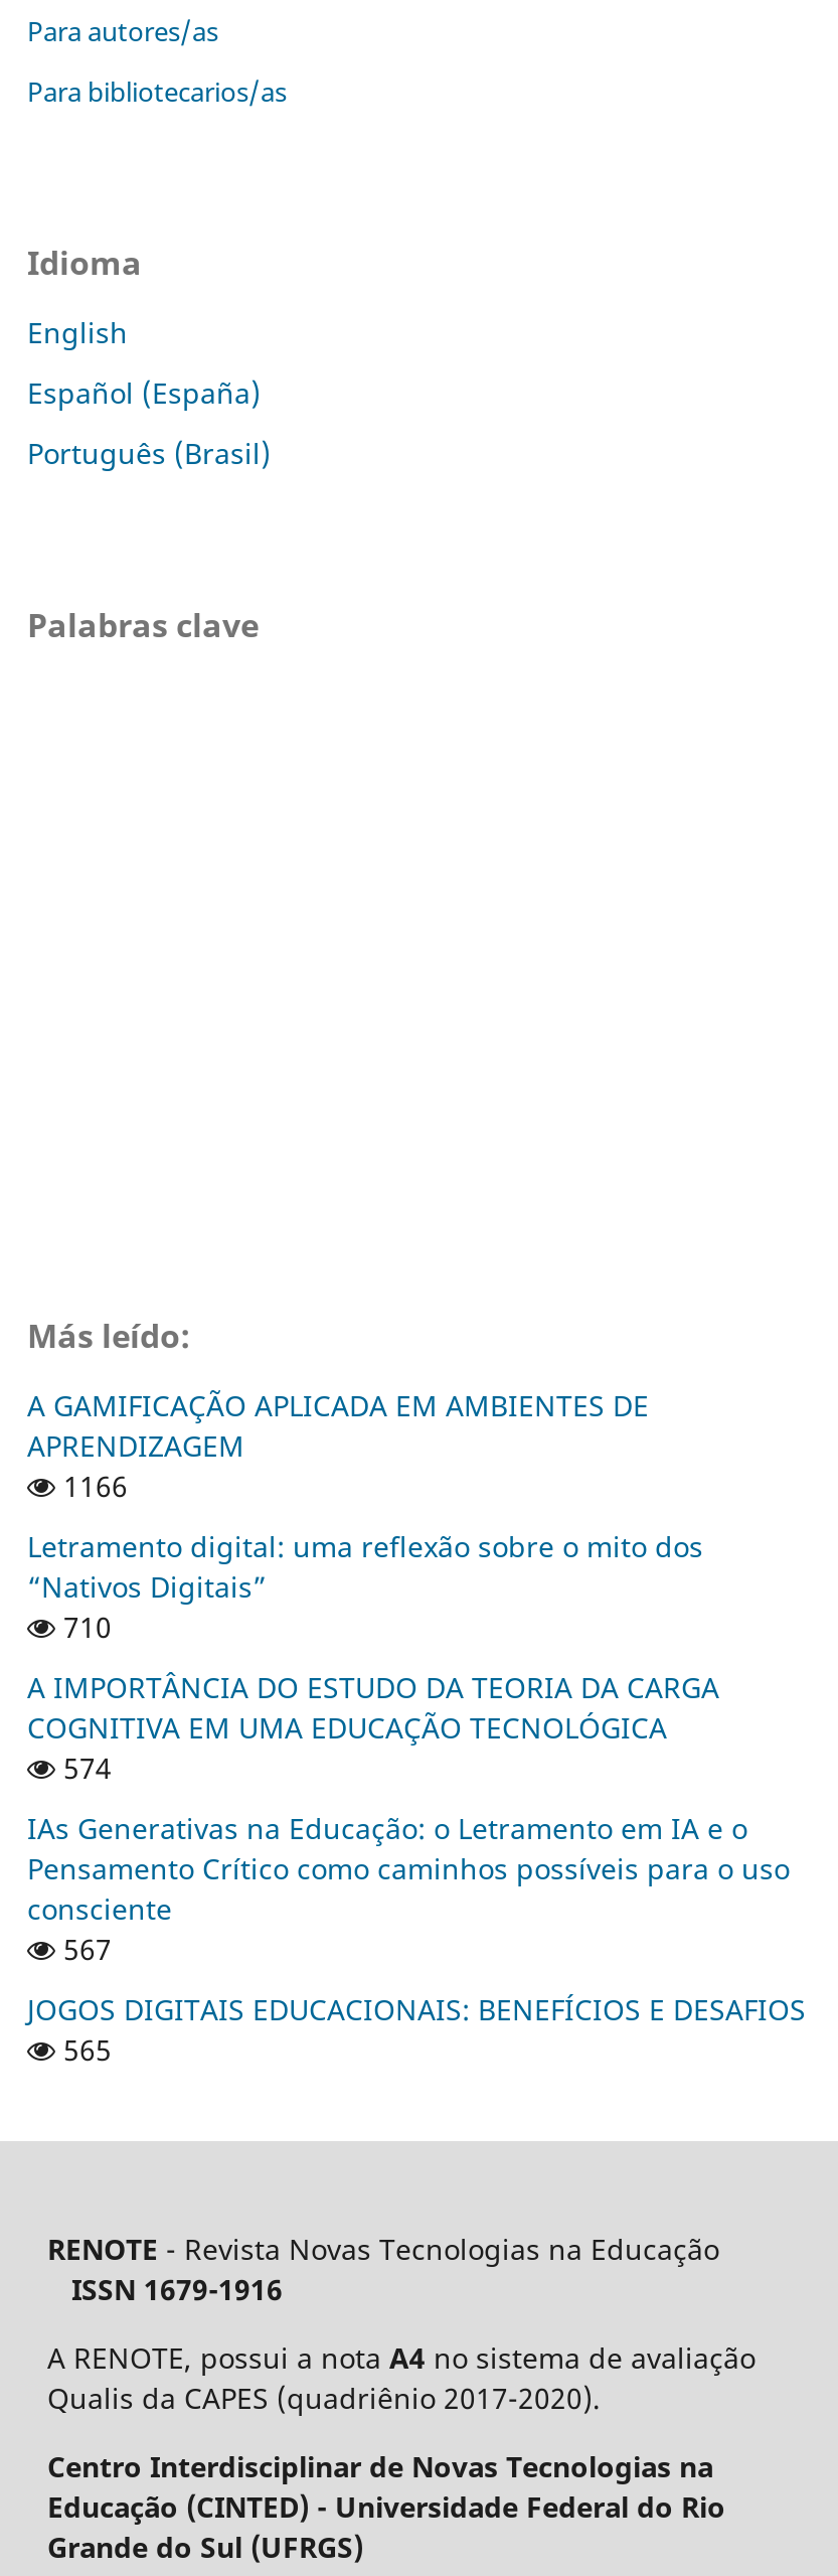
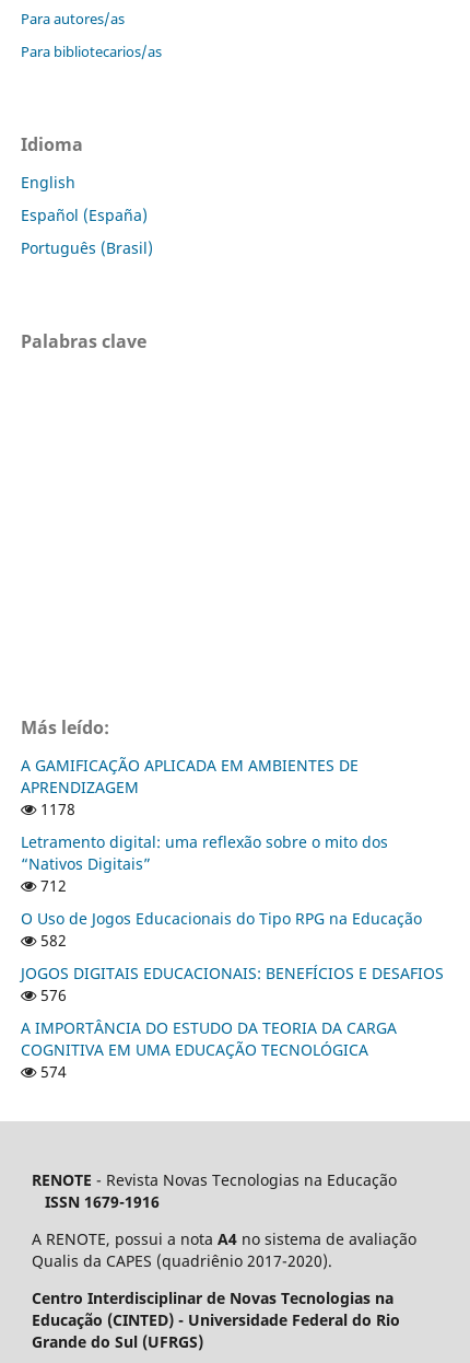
[55,1467,128,1505] 1166 -> [36,799,75,820] 1178
[55,1608,112,1646] 710 -> [21,875,422,1005] 712 | O Uso de Jogos Educacionais do Tipo RPG na Educação | 582 | 576
moved [27,1668,719,1787] -> [21,1017,397,1082]: A IMPORTÂNCIA DO ESTUDO DA TEORIA DA CARGA | COGNITIVA EM UMA EDUCAÇÃO TECNOLÓGICA | 574
[27,1809,790,2069] IAs Generativas na Educação: o Letramento em IA e o | Pensamento Crítico como caminhos possíveis para o uso | consciente | 567 | 565 -> none
moved [27,1990,806,2029] -> [21,963,444,984]: JOGOS DIGITAIS EDUCACIONAIS: BENEFÍCIOS E DESAFIOS

